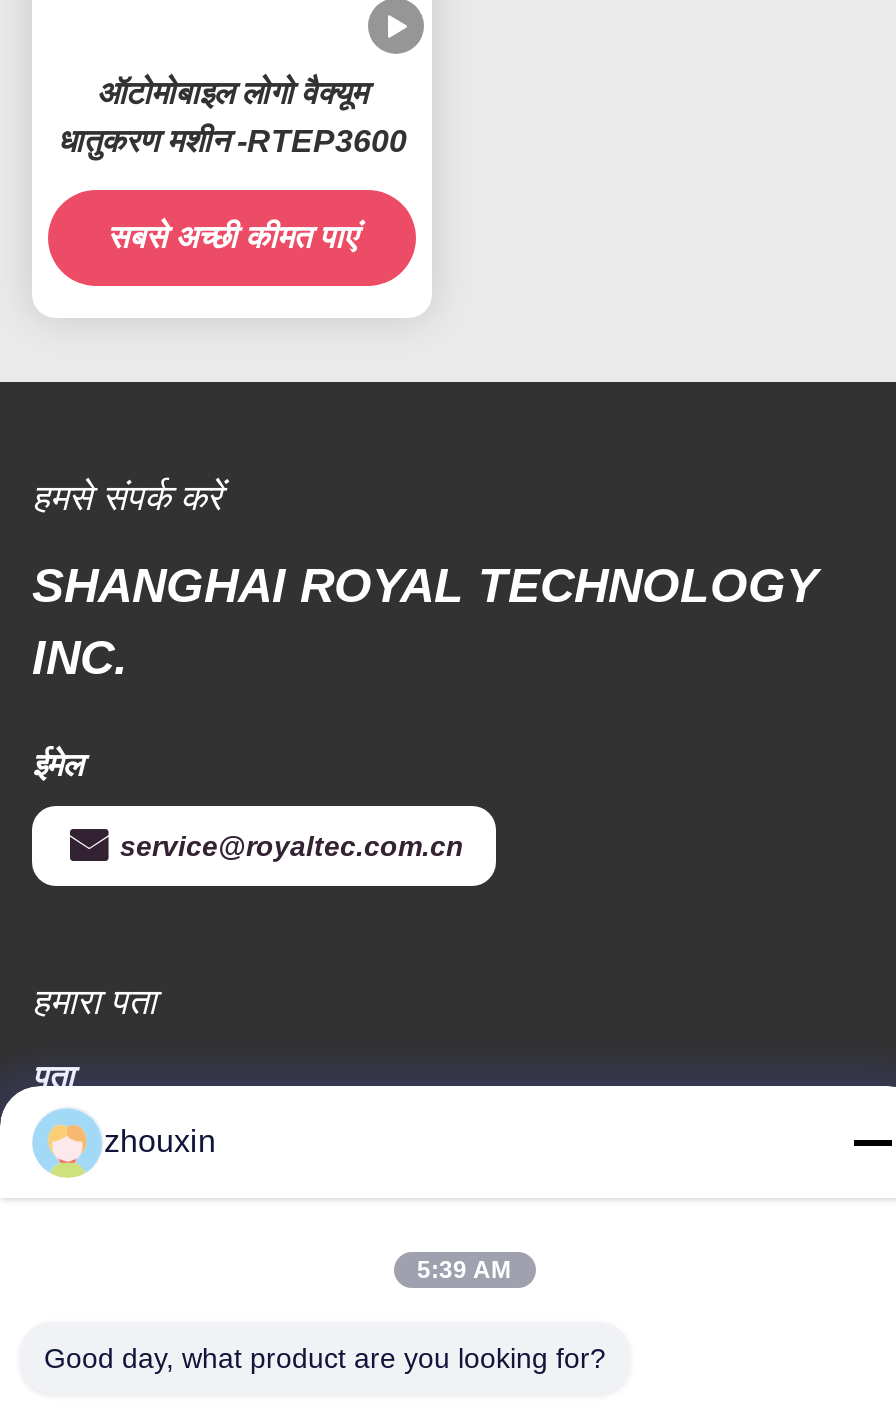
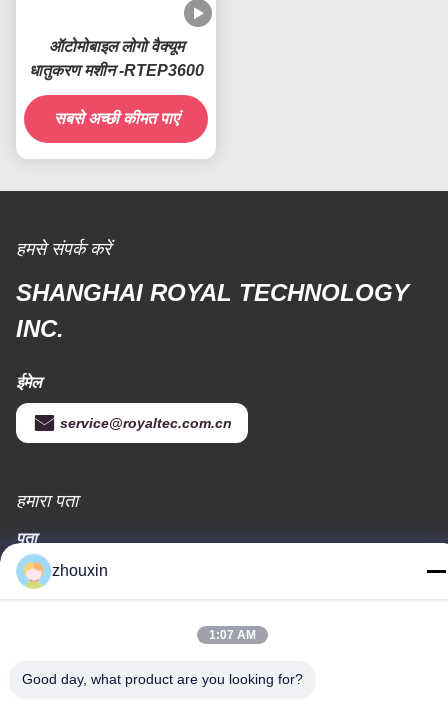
[417,1256,511,1284] 5:39 AM -> [208,628,255,642] 1:07 AM

